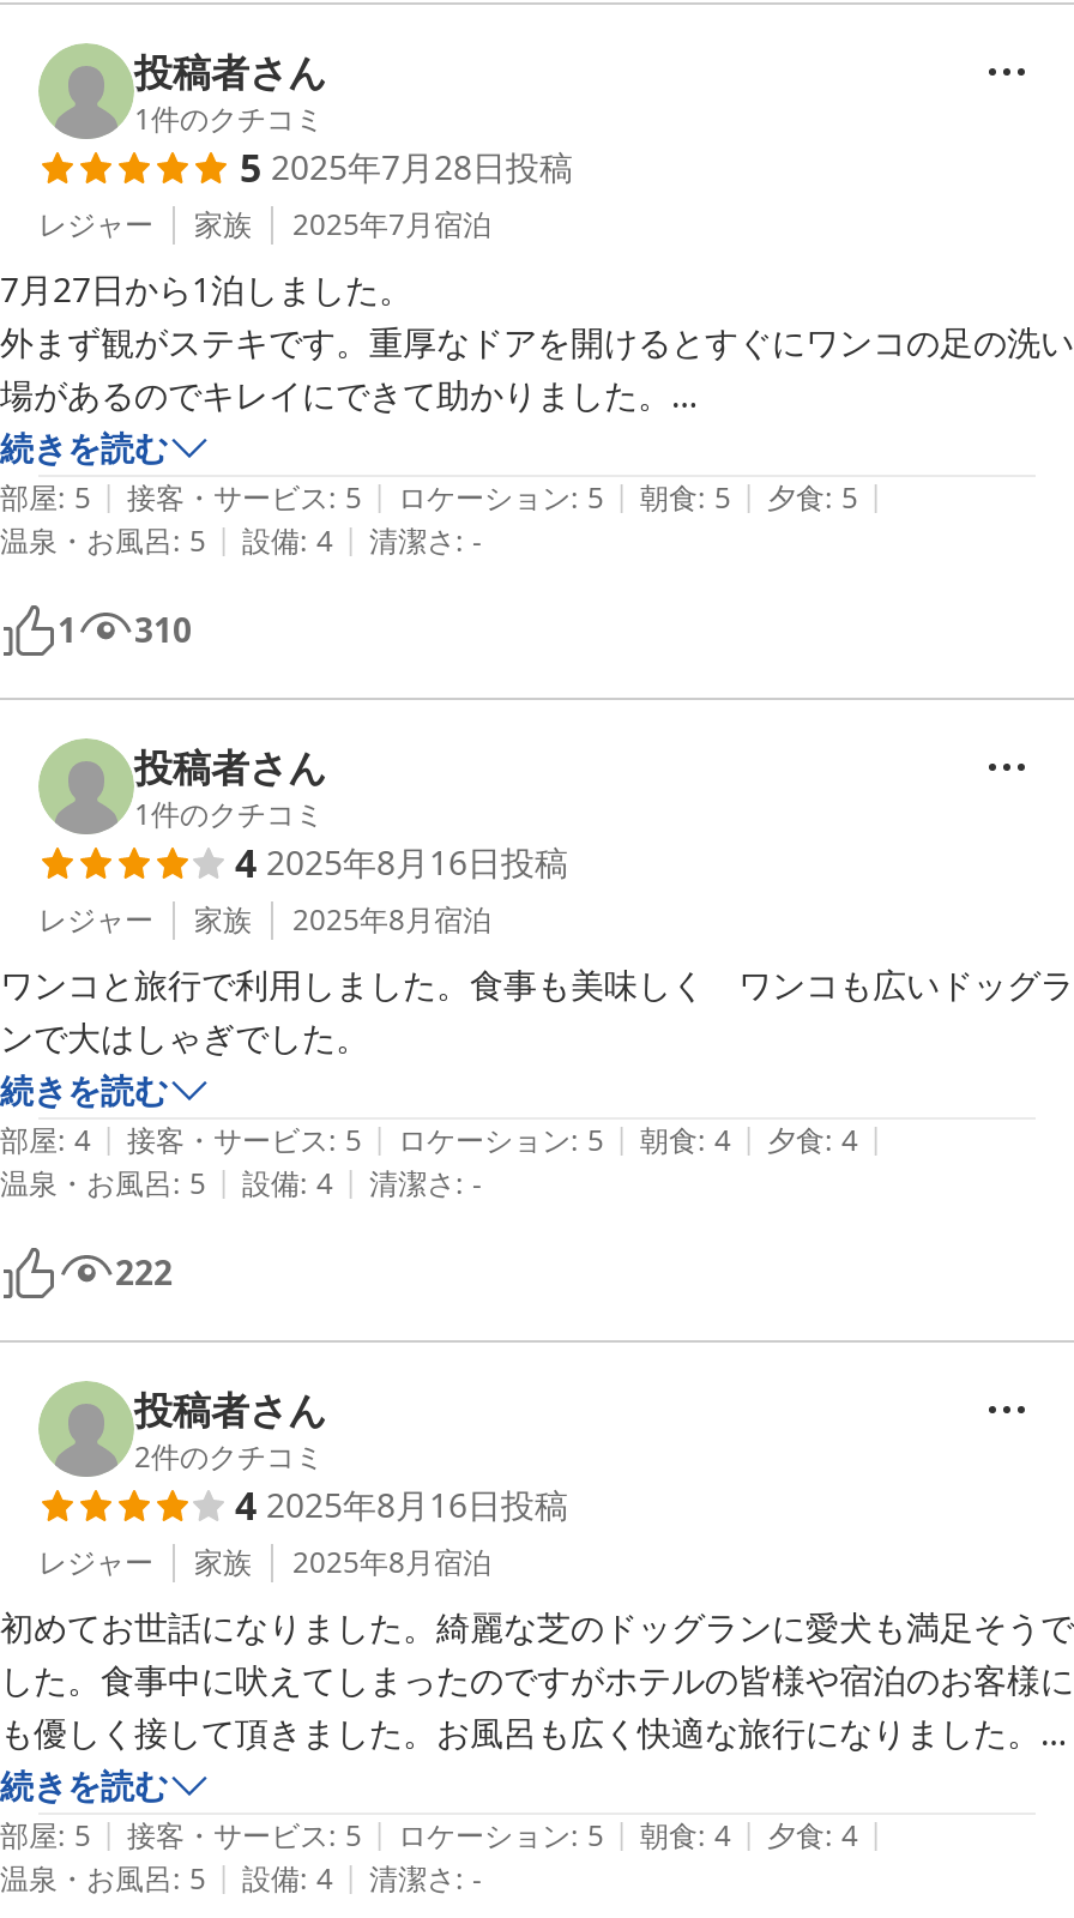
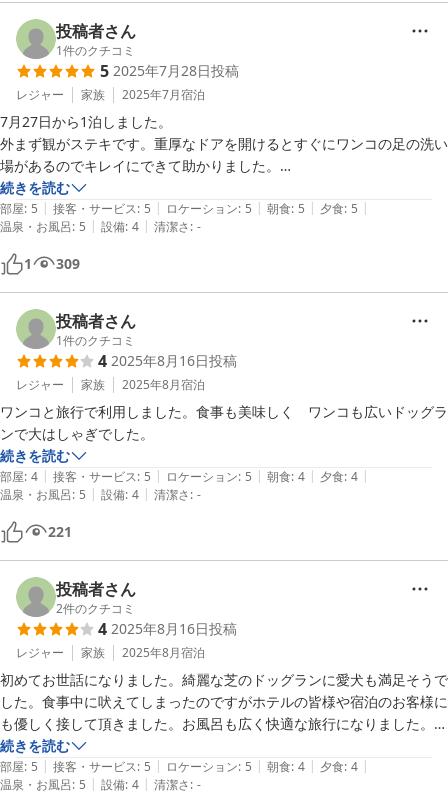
[58,607,192,652] 1 310 -> [24,254,80,273] 1 309
[115,1249,173,1295] 222 -> [48,522,72,541] 221

